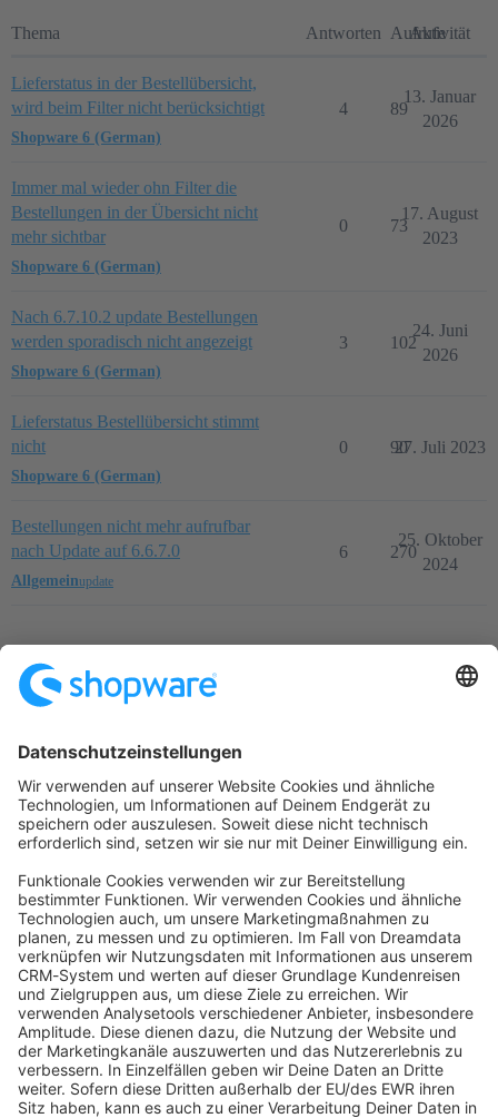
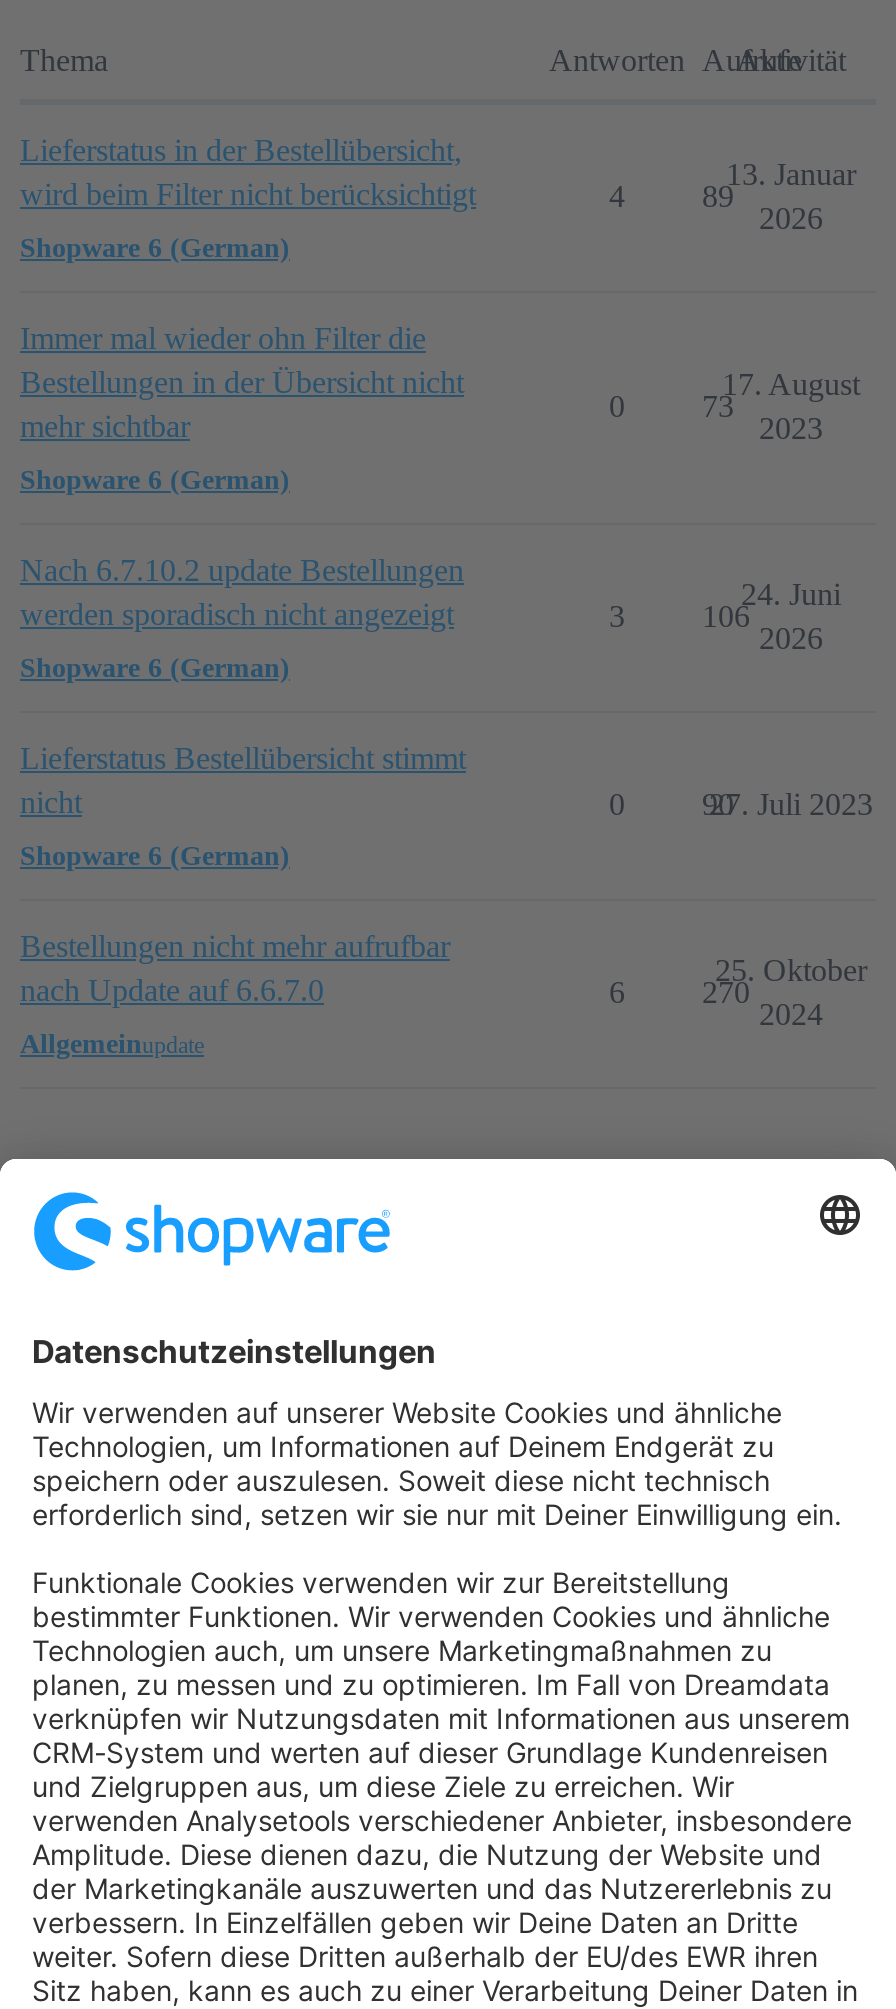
[390,333,417,352] 102 -> [702,599,750,633] 106

